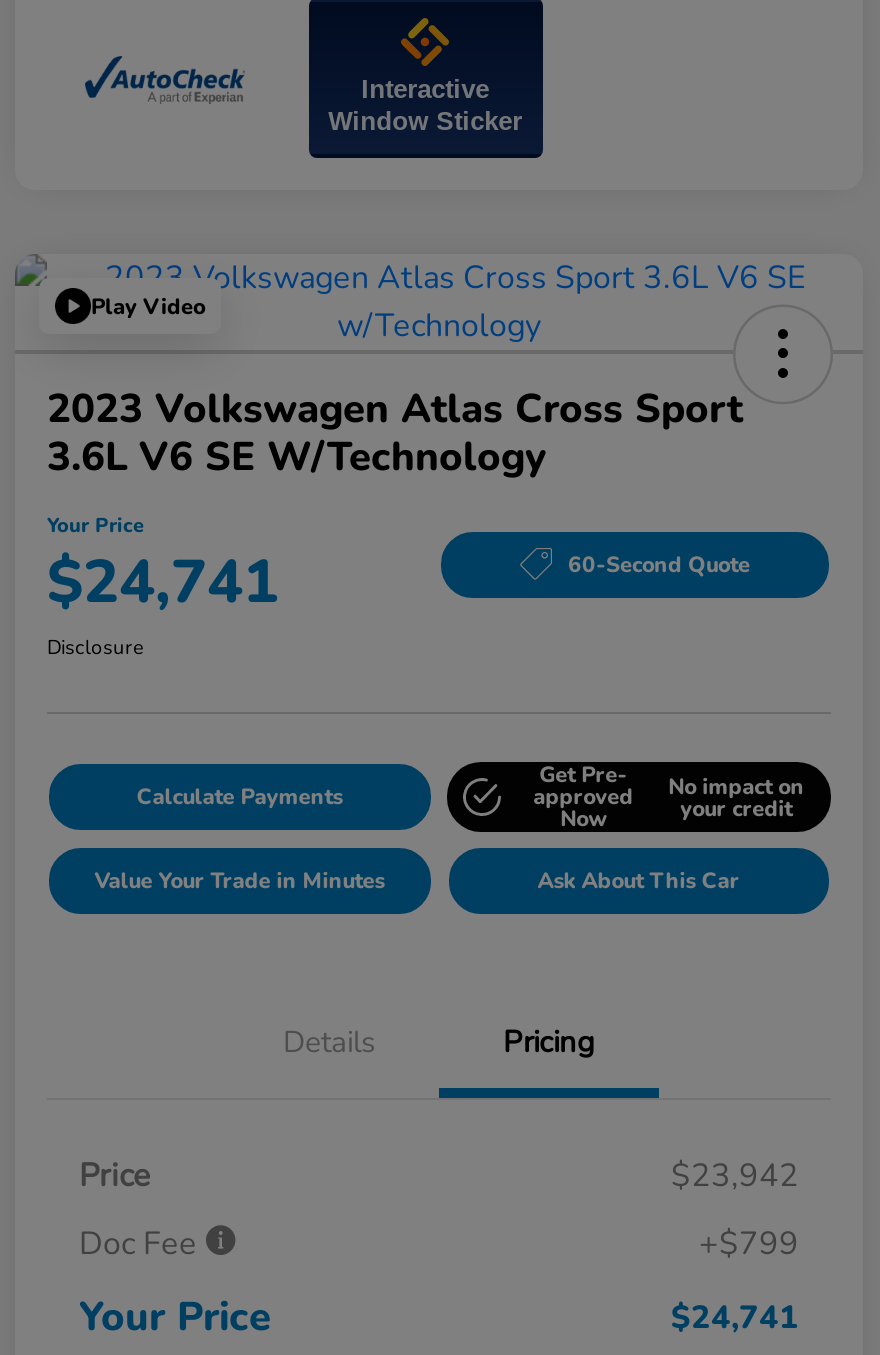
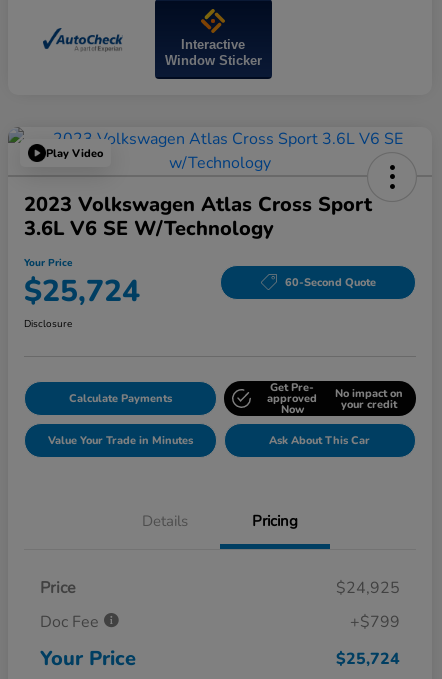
[47,542,279,624] $24,741 -> [24,271,140,312] $25,724
[671,1154,799,1198] $23,942 -> [336,577,400,599] $24,925
[671,1296,799,1340] $24,741 -> [336,648,400,670] $25,724

